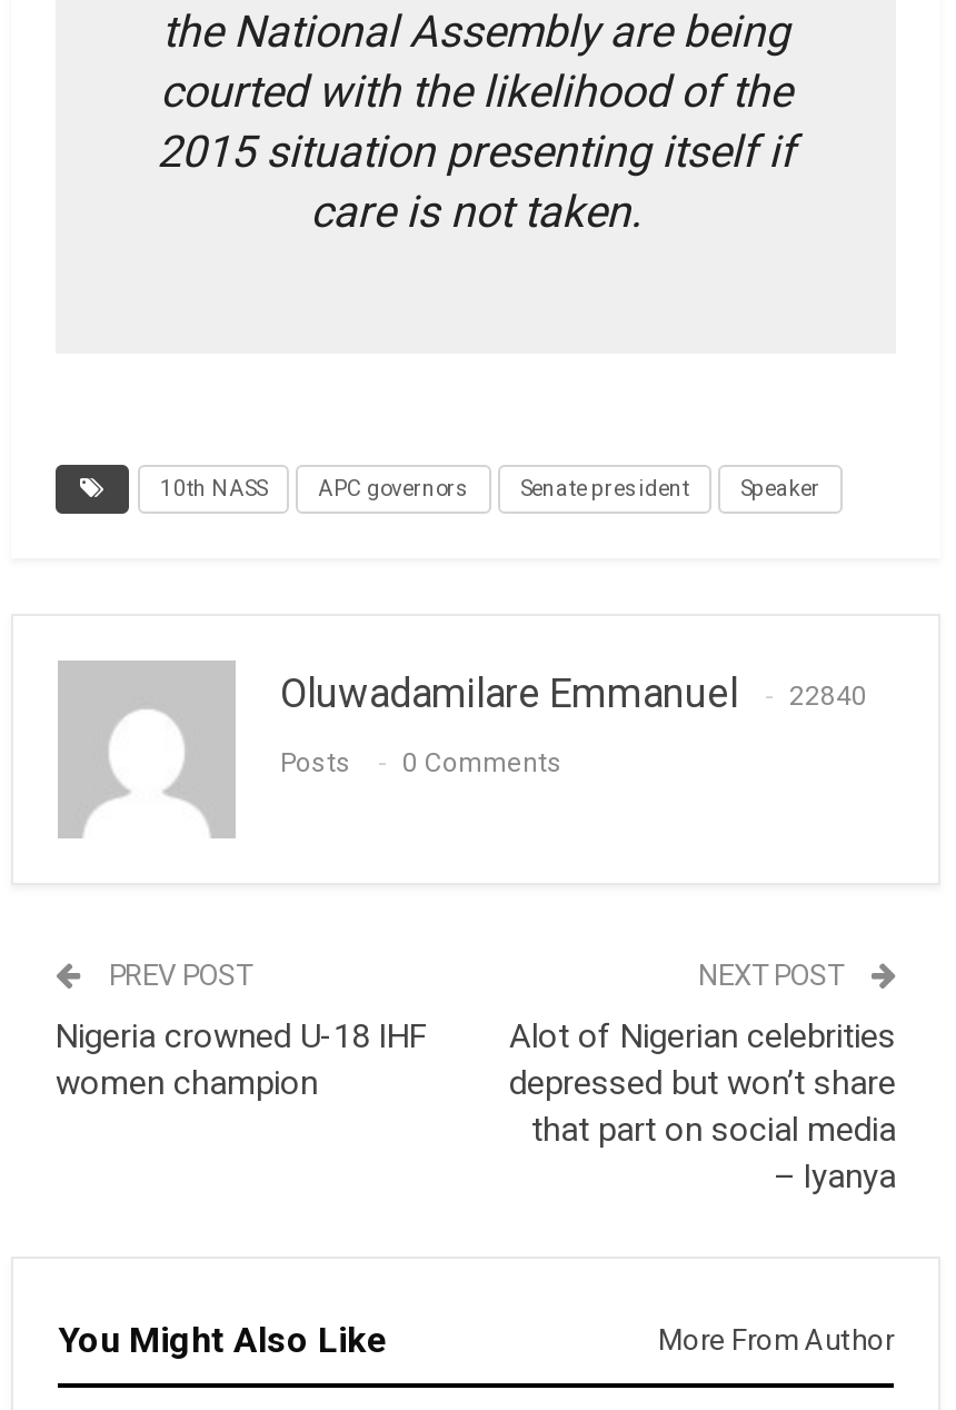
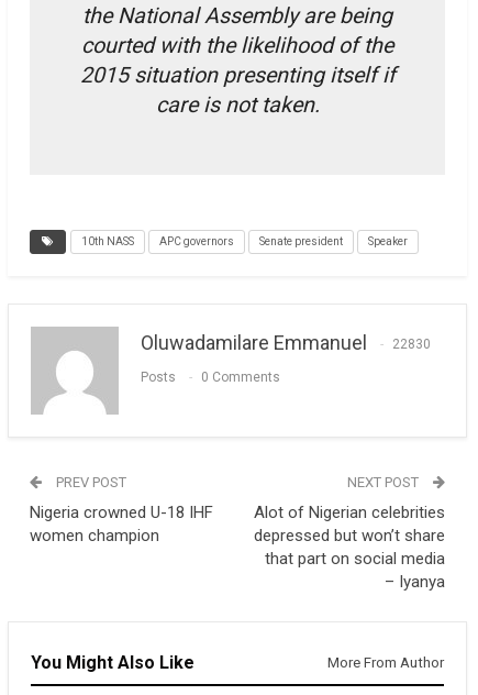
[280,669,867,716] Oluwadamilare Emmanuel 22840 -> [141,331,431,354] Oluwadamilare Emmanuel 22830

